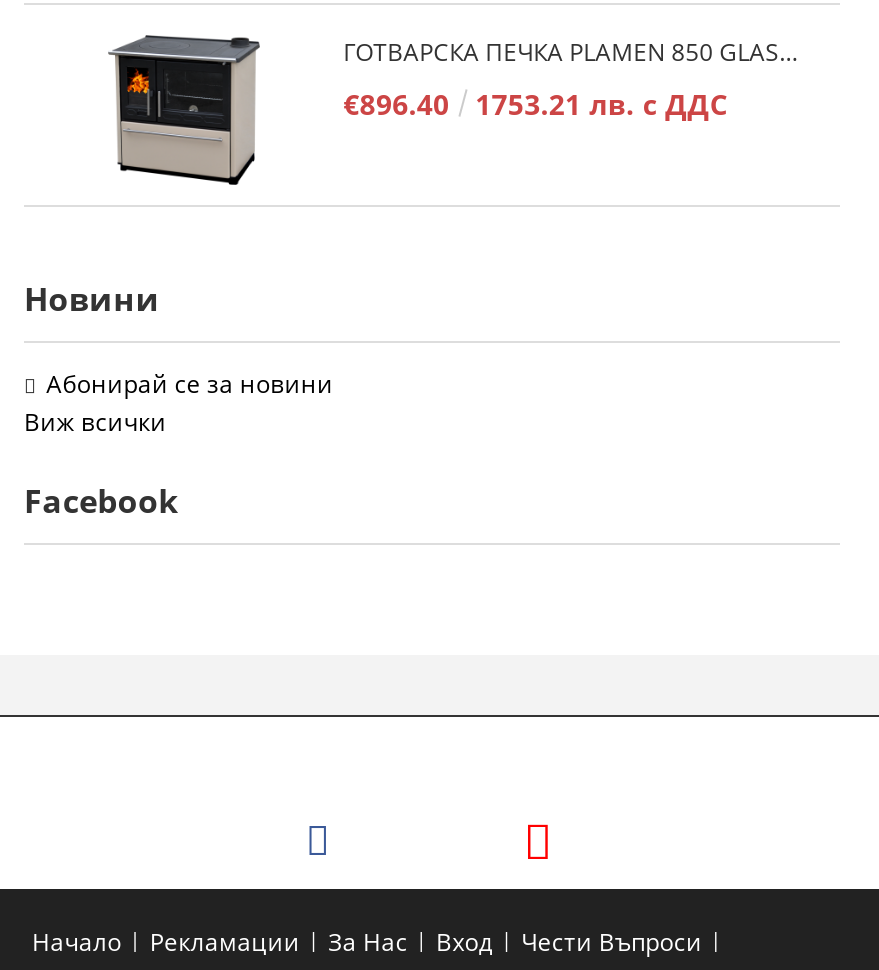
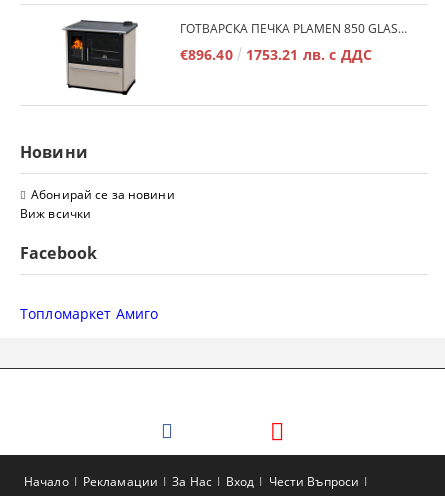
none -> [20,304,158,323] Топломаркет Амиго

